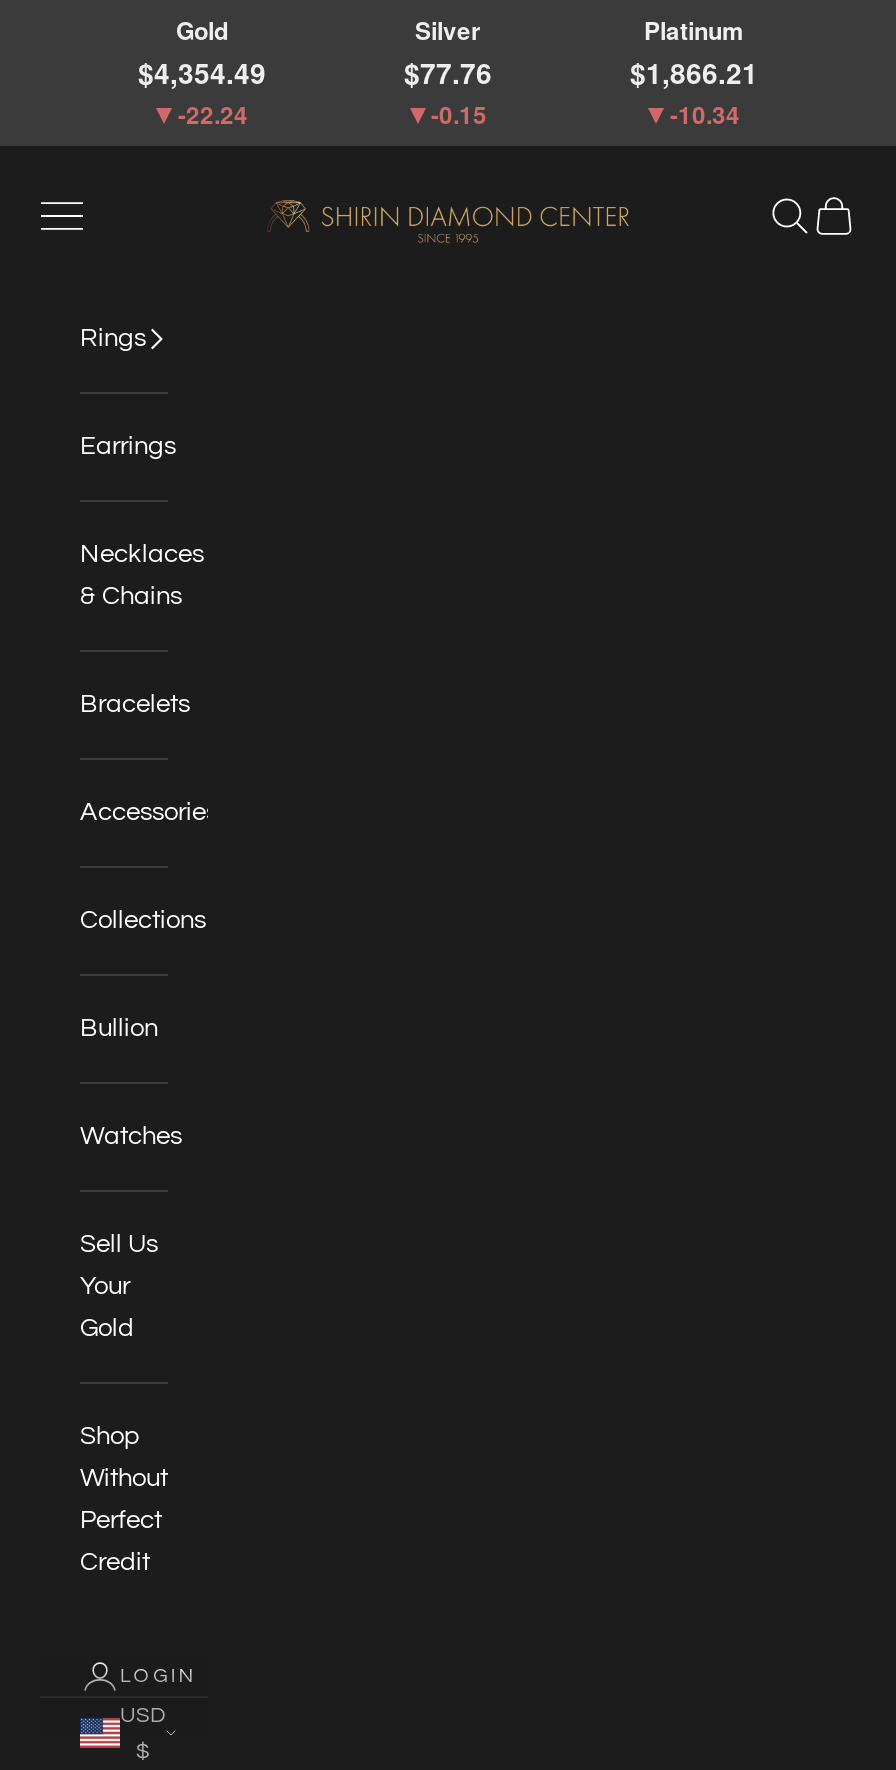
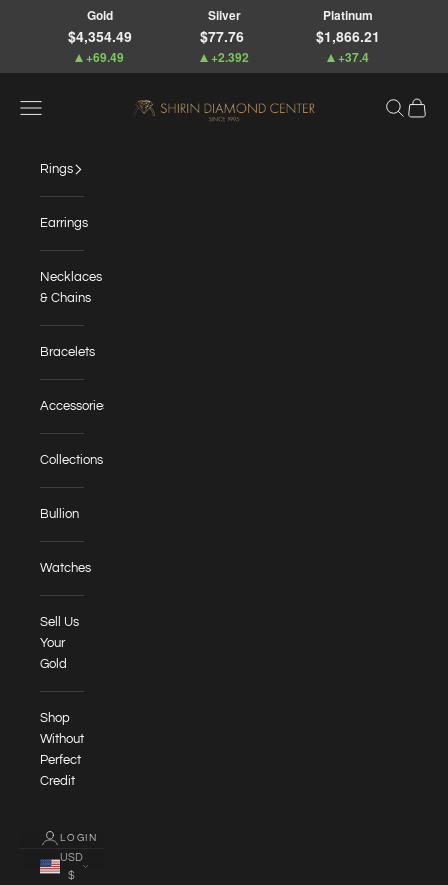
[172,96,248,132] -22.24 -> [83,48,124,66] +69.49
[425,96,487,132] -0.15 -> [207,48,248,66] +2.392
[664,96,740,132] -10.34 -> [335,48,369,66] +37.4

